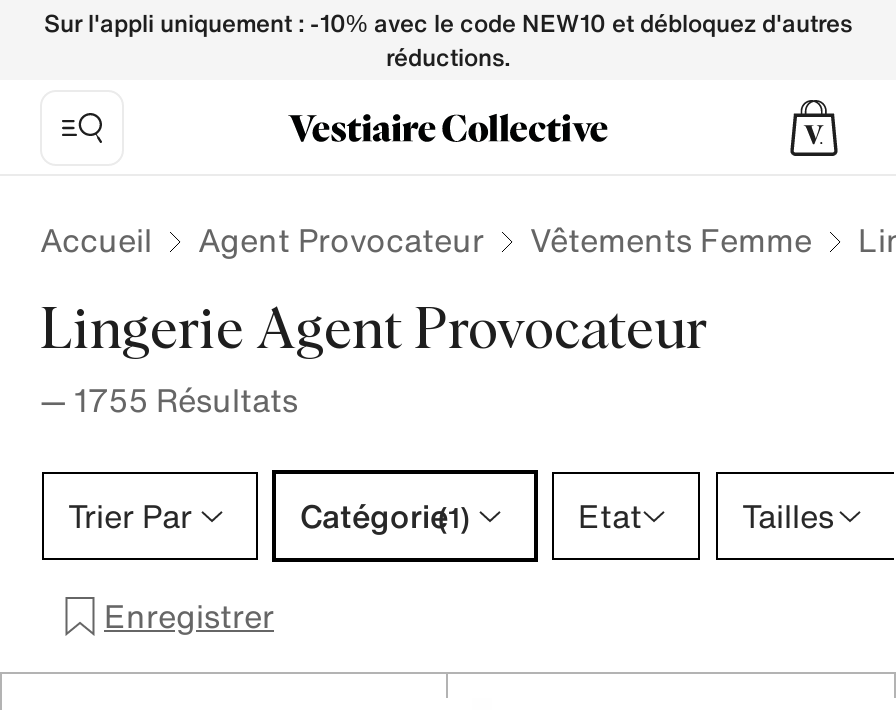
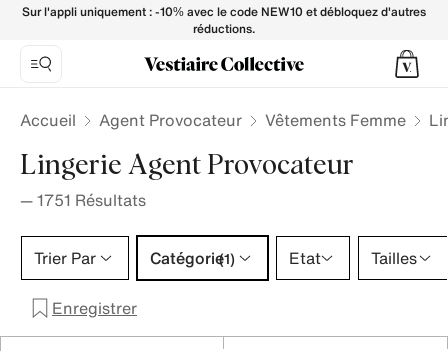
[40,376,298,424] — 1755 Résultats -> [20,188,146,212] — 1751 Résultats

